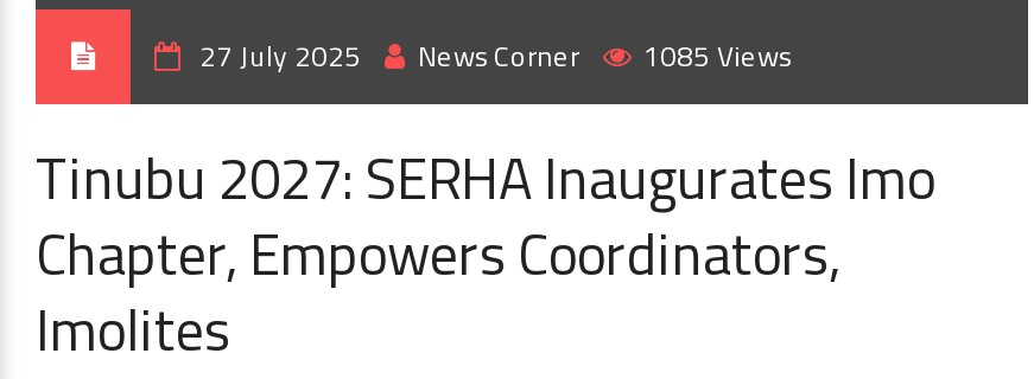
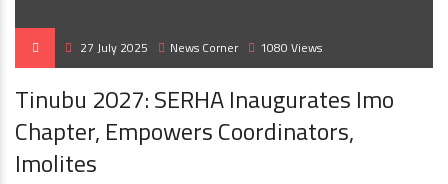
[199,32,791,77] 27 July 2025 News Corner 1085 Views -> [80,37,322,56] 27 July 2025 News Corner 1080 Views

